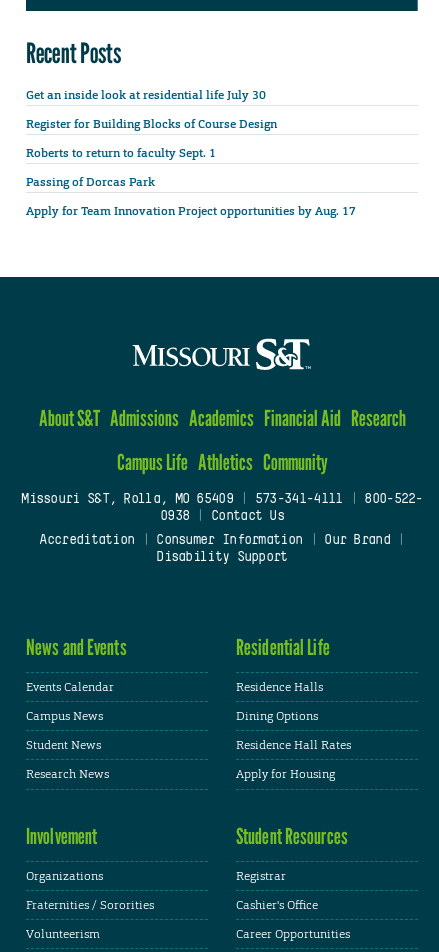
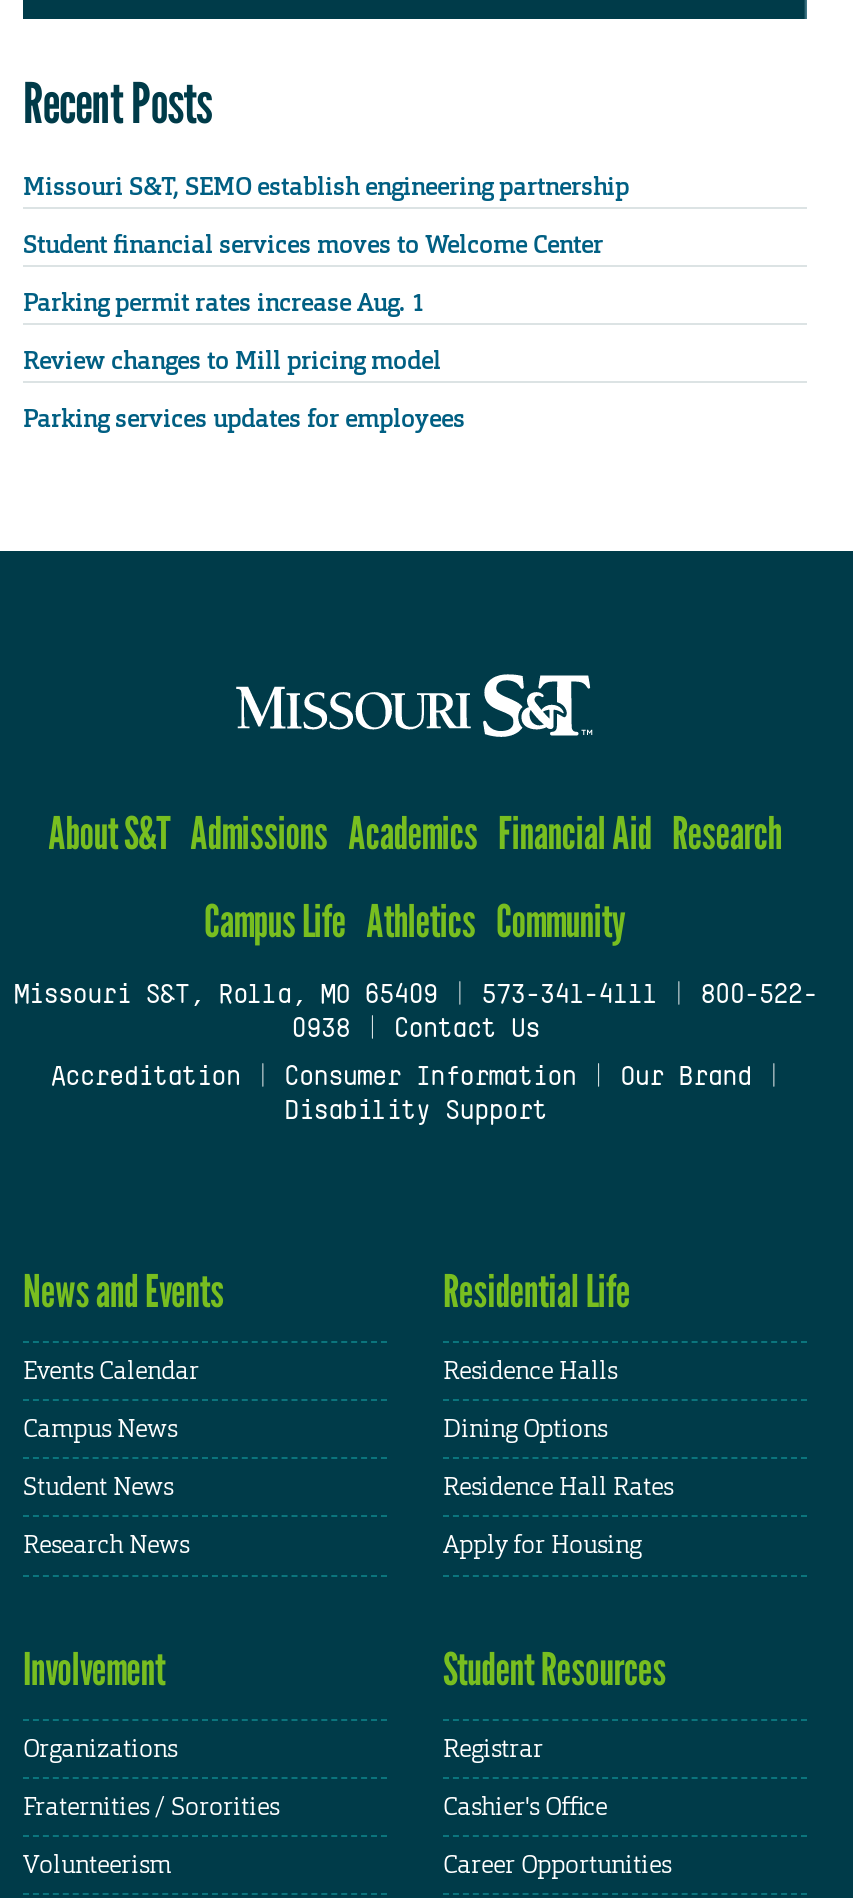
[26,87,266,103] Get an inside look at residential life July 30 -> [23,170,629,202] Missouri S&T, SEMO establish engineering partnership
[26,116,277,132] Register for Building Blocks of Course Design -> [23,228,603,260] Student financial services moves to Welcome Center
[26,145,219,161] Roberts to return to faculty Sept. 1 -> [23,287,425,319] Parking permit rates increase Aug. 1
[26,174,155,190] Passing of Dorcas Park -> [23,345,441,377] Review changes to Mill pricing model
[26,203,356,219] Apply for Team Innovation Project opportunities by Aug. 17 -> [23,403,465,435] Parking services updates for employees

